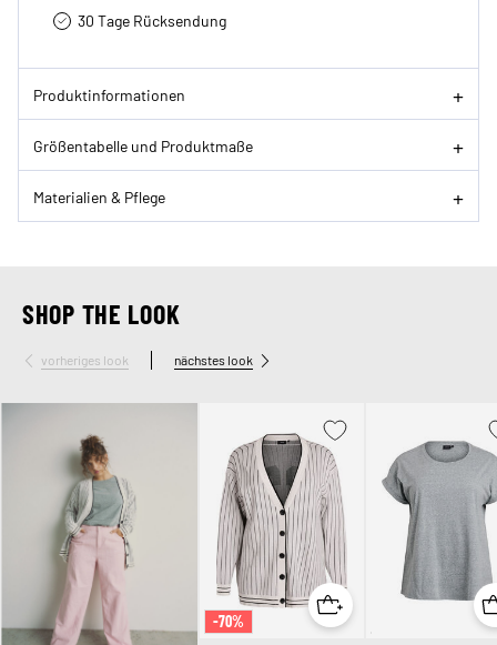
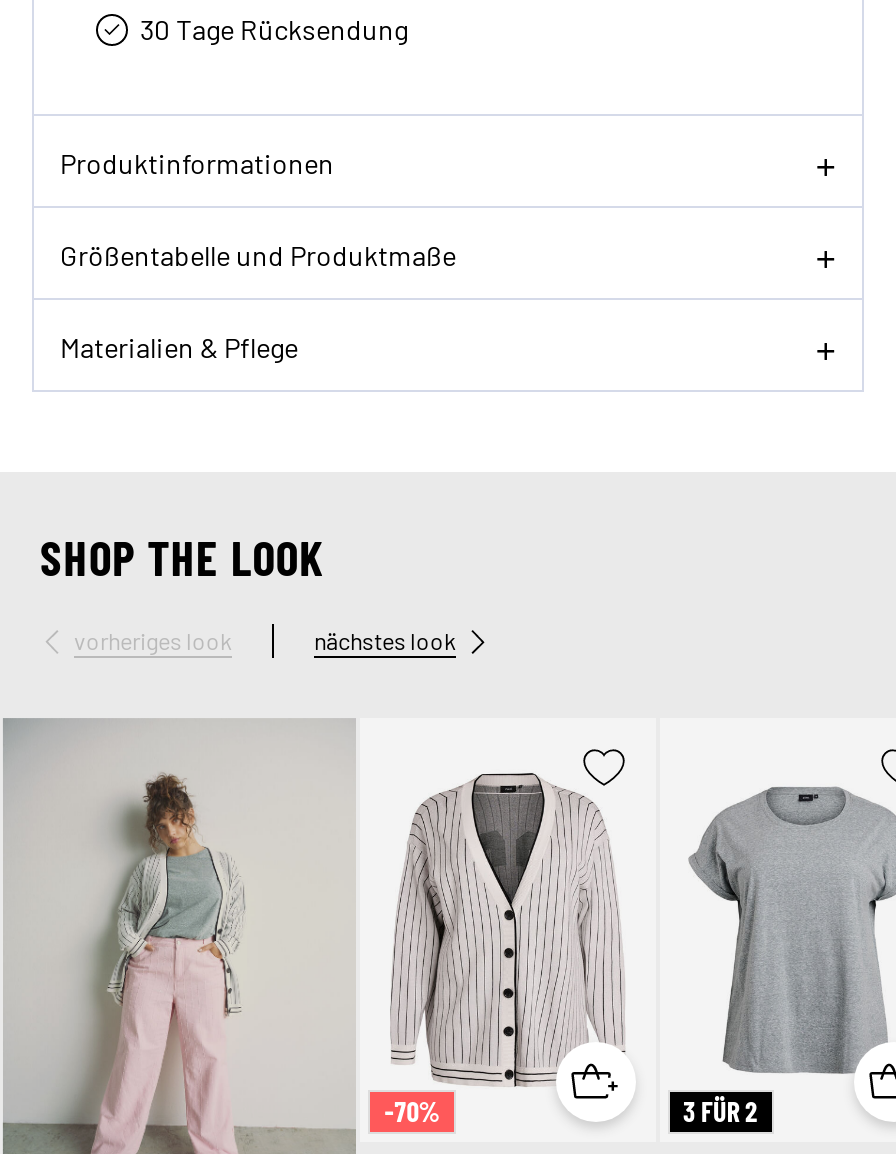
none -> [683,1093,757,1127] 3 FÜR 2

